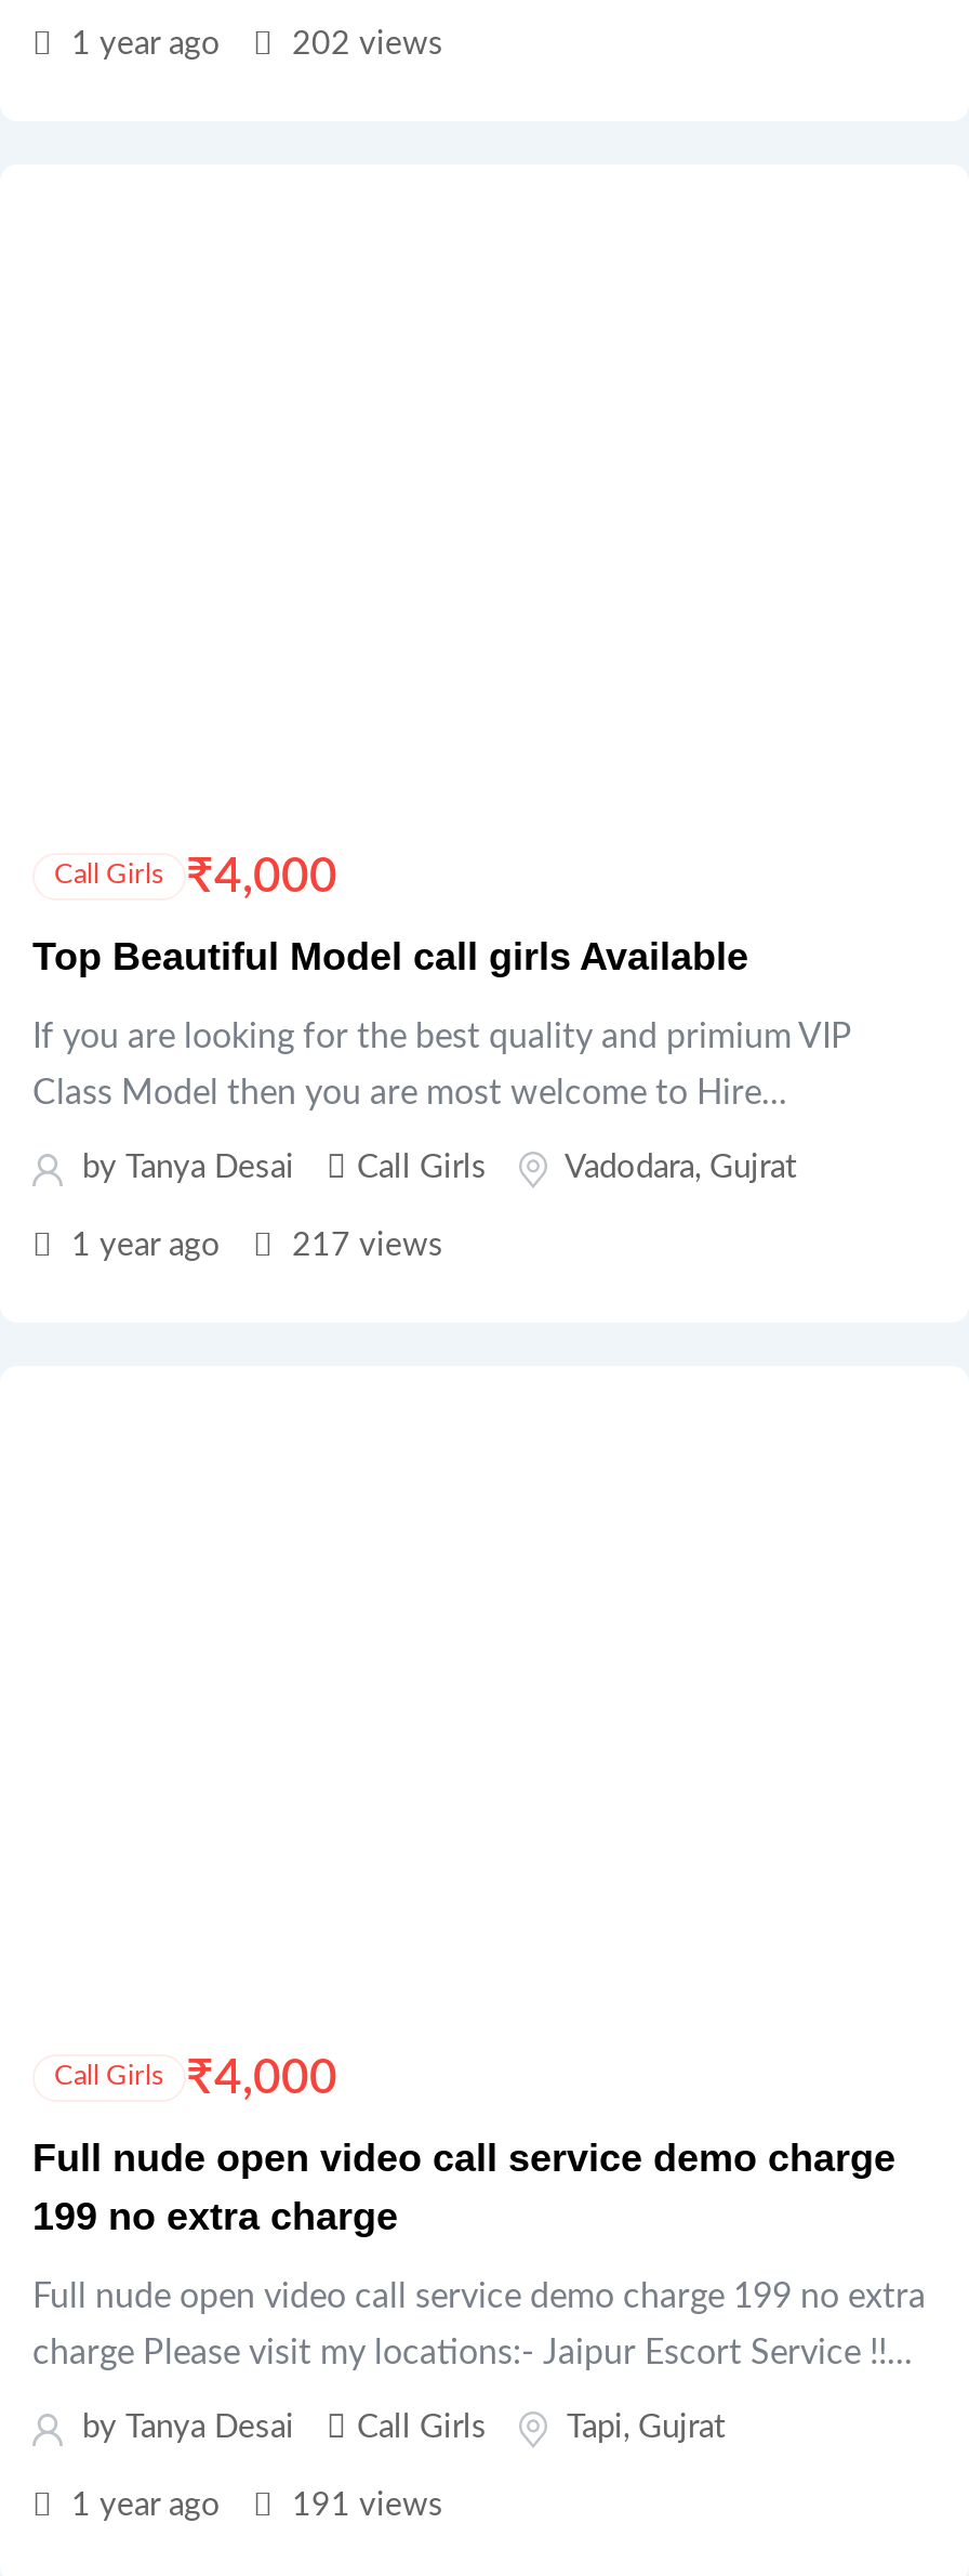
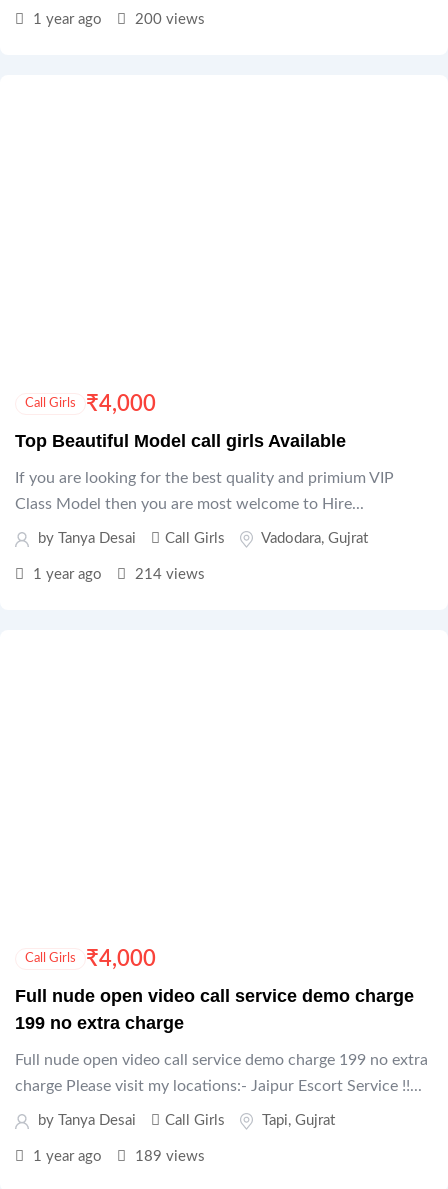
[63,28,443,61] 1 year ago 202 views -> [29,12,205,27] 1 year ago 200 views
[63,1230,443,1262] 1 year ago 217 views -> [29,567,205,582] 1 year ago 214 views
[63,2489,443,2522] 1 year ago 191 views -> [29,1149,205,1164] 1 year ago 189 views

